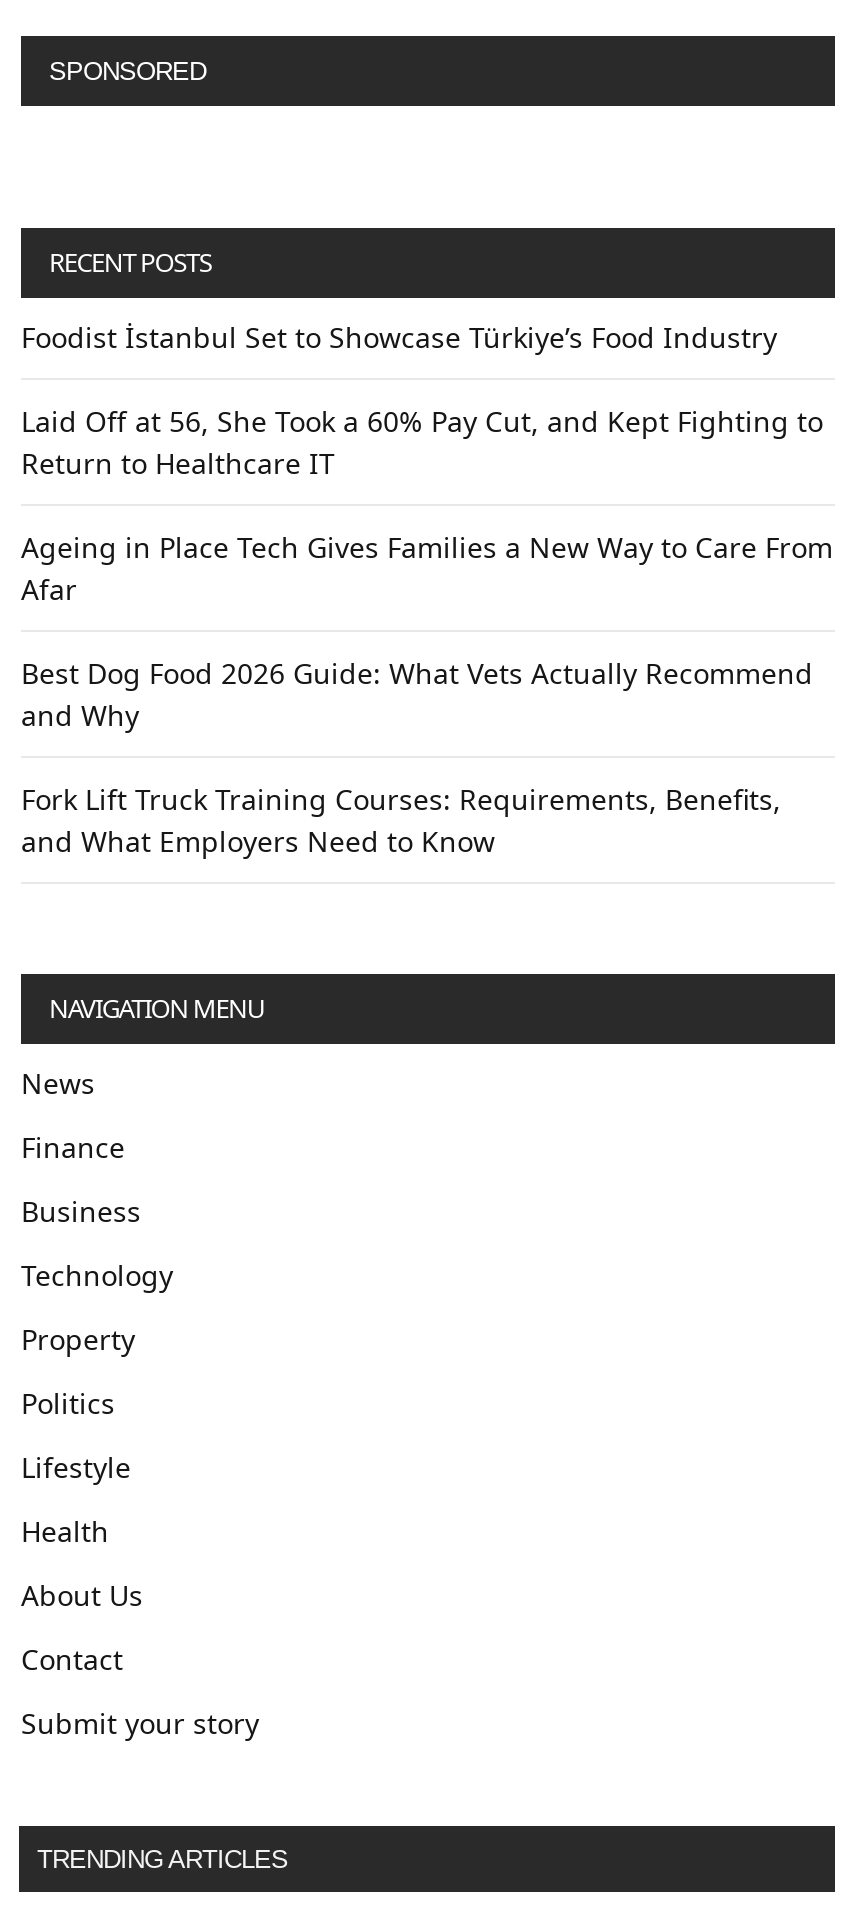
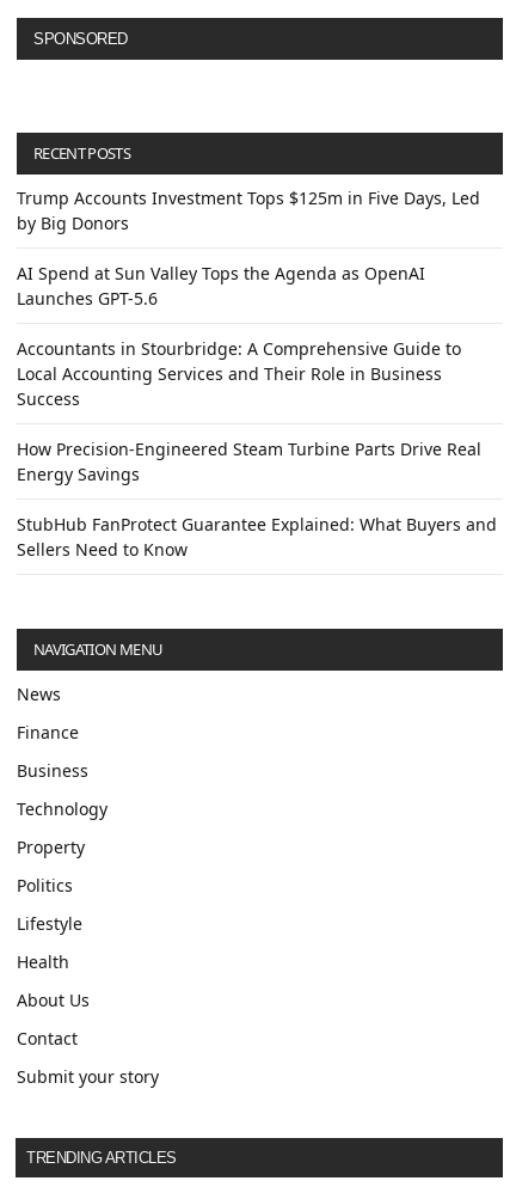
[21,318,777,356] Foodist İstanbul Set to Showcase Türkiye’s Food Industry -> [17,186,480,234] Trump Accounts Investment Tops $125m in Five Days, Led | by Big Donors
[21,402,823,482] Laid Off at 56, She Took a 60% Pay Cut, and Kept Fighting to | Return to Healthcare IT -> [17,262,425,309] AI Spend at Sun Valley Tops the Agenda as OpenAI | Launches GPT-5.6
[21,528,833,608] Ageing in Place Tech Gives Families a New Way to Care From | Afar -> [17,337,461,410] Accountants in Stourbridge: A Comprehensive Guide to | Local Accounting Services and Their Role in Business | Success
[21,654,813,734] Best Dog Food 2026 Guide: What Vets Actually Recommend | and Why -> [17,437,481,485] How Precision-Engineered Steam Turbine Parts Drive Real | Energy Savings
[21,780,781,860] Fork Lift Truck Training Courses: Requirements, Benefits, | and What Employers Need to Know -> [17,513,497,561] StubHub FanProtect Guarantee Explained: What Buyers and | Sellers Need to Know

